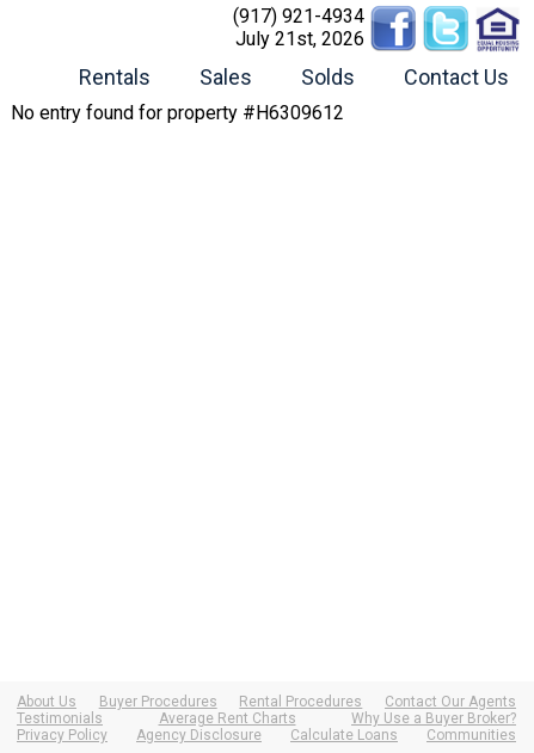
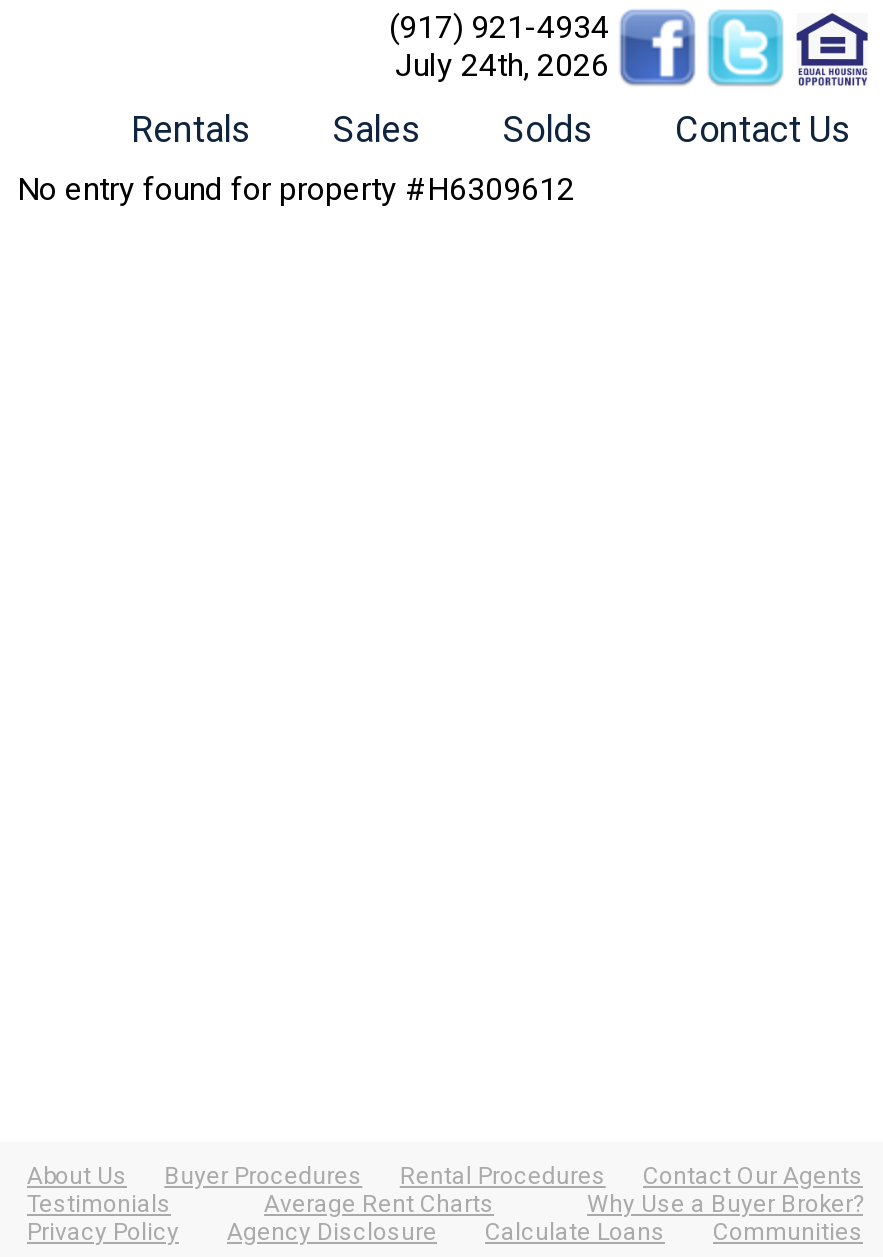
[235,27,364,50] July 21st, 2026 -> [395,45,609,83] July 24th, 2026

